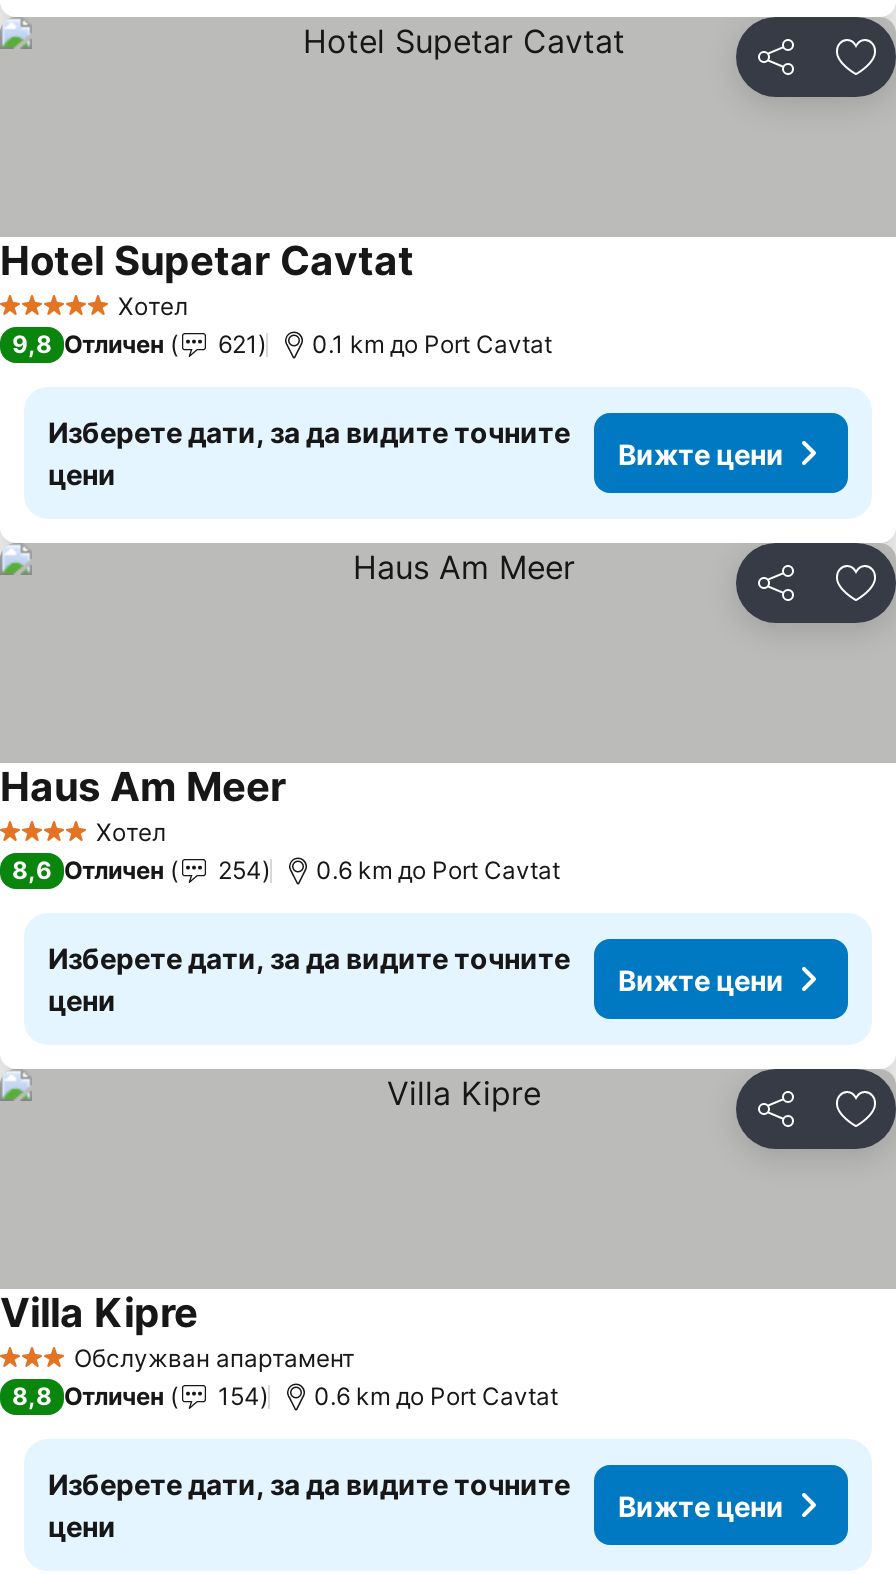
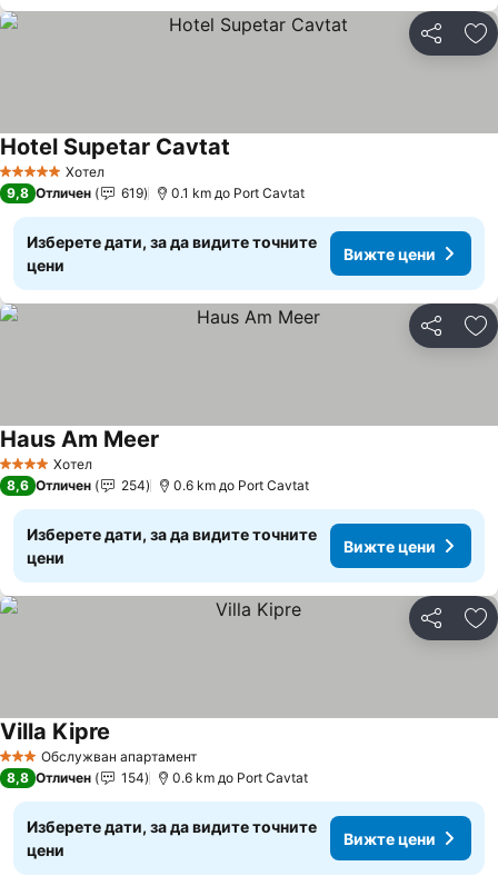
[218,329,258,359] 621 -> [121,185,143,201] 619

